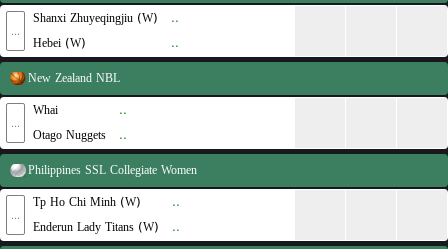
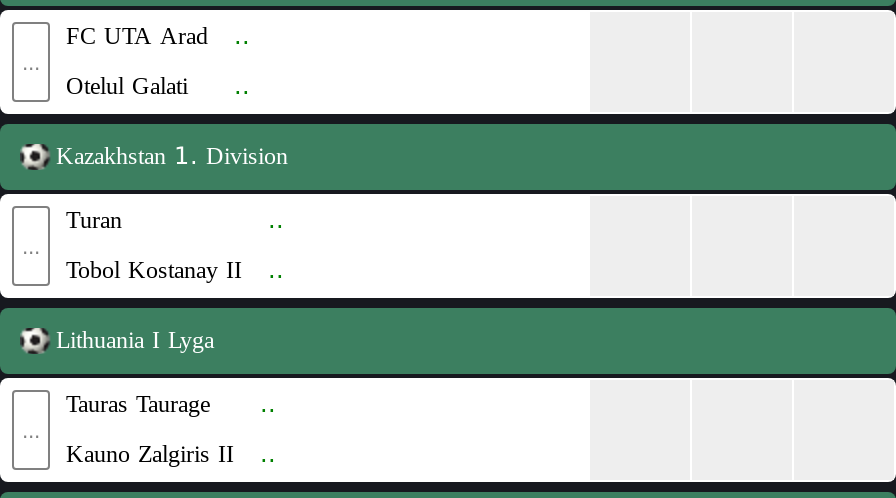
[33,11,158,25] Shanxi Zhuyeqingjiu (W) -> [66,22,208,50] FC UTA Arad
[33,36,86,50] Hebei (W) -> [66,72,188,100] Otelul Galati
[28,71,120,85] New Zealand NBL -> [56,142,288,170] Kazakhstan 1. Division
[33,103,58,117] Whai -> [66,206,122,234] Turan
[33,128,106,142] Otago Nuggets -> [66,256,242,284] Tobol Kostanay II
[28,163,197,177] Philippines SSL Collegiate Women -> [56,326,214,354] Lithuania I Lyga
[33,195,141,209] Tp Ho Chi Minh (W) -> [66,390,210,418] Tauras Taurage
[33,220,159,234] Enderun Lady Titans (W) -> [66,440,234,468] Kauno Zalgiris II

